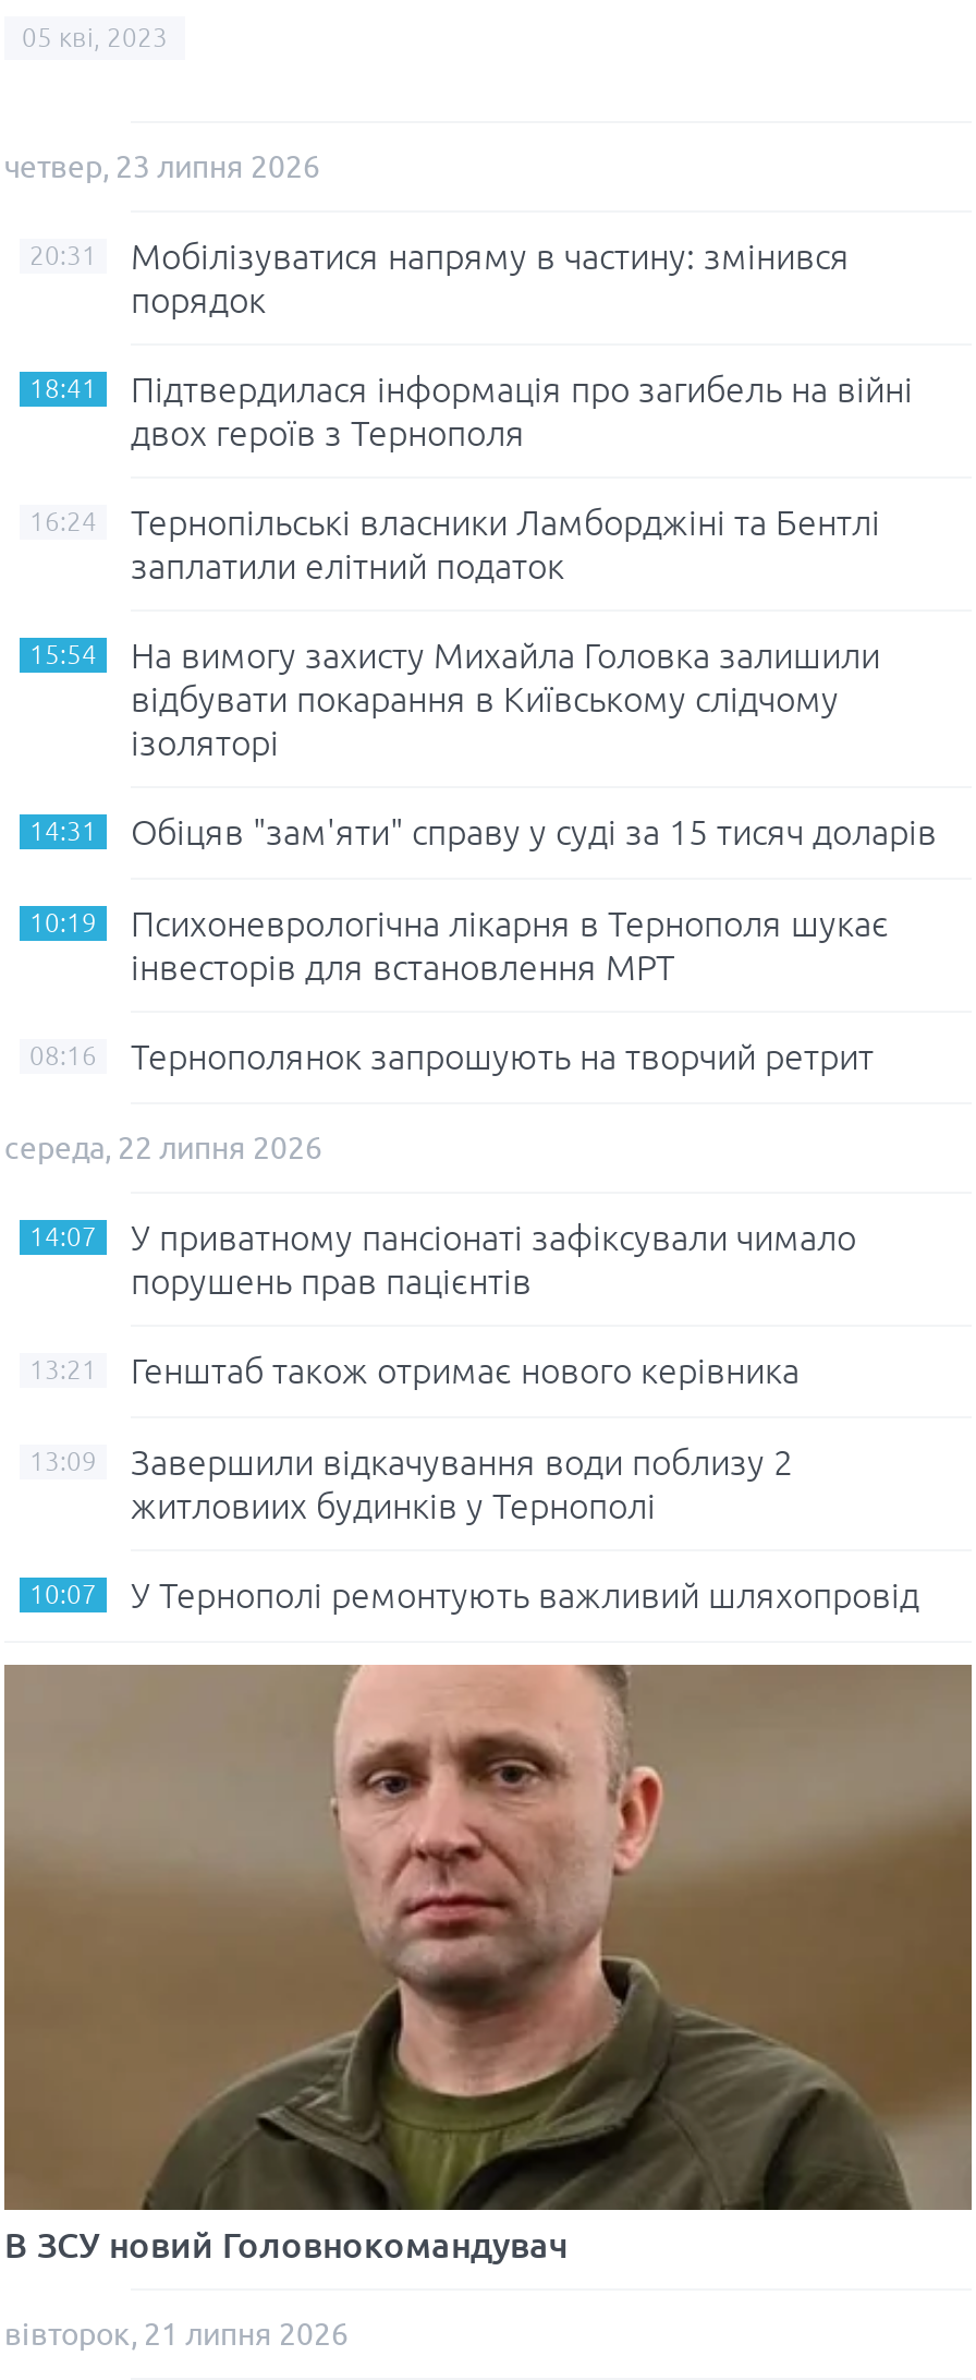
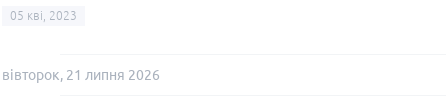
[4,149,937,1615] четвер, 23 липня 2026 | 20:31 | Мобілізуватися напряму в частину: змінився | порядок | 18:41 | Підтвердилася інформація про загибель на війні | двох героїв з Тернополя | 16:24 | Тернопільські власники Ламборджіні та Бентлі | заплатили елітний податок | 15:54 | На вимогу захисту Михайла Головка залишили | відбувати покарання в Київському слідчому | ізоляторі | 14:31 | Обіцяв "зам'яти" справу у суді за 15 тисяч доларів | 10:19 | Психоневрологічна лікарня в Тернополя шукає | інвесторів для встановлення МРТ | 08:16 | Тернополянок запрошують на творчий ретрит | середа, 22 липня 2026 | 14:07 | У приватному пансіонаті зафіксували чимало | порушень прав пацієнтів | 13:21 | Генштаб також отримає нового керівника | 13:09 | Завершили відкачування води поблизу 2 | житловиих будинків у Тернополі | 10:07 | У Тернополі ремонтують важливий шляхопровід -> none
[4,1663,969,2264] [image] | В ЗСУ новий Головнокомандувач -> none

